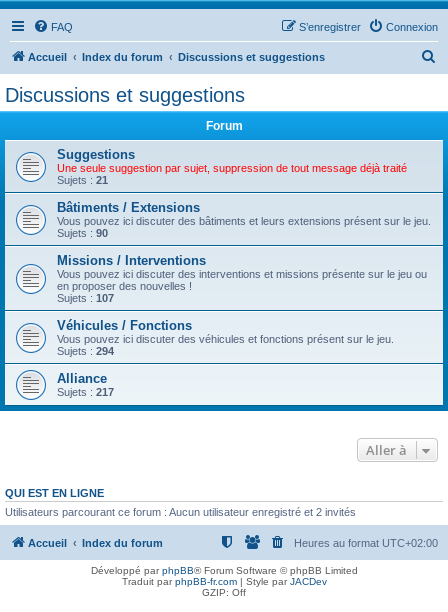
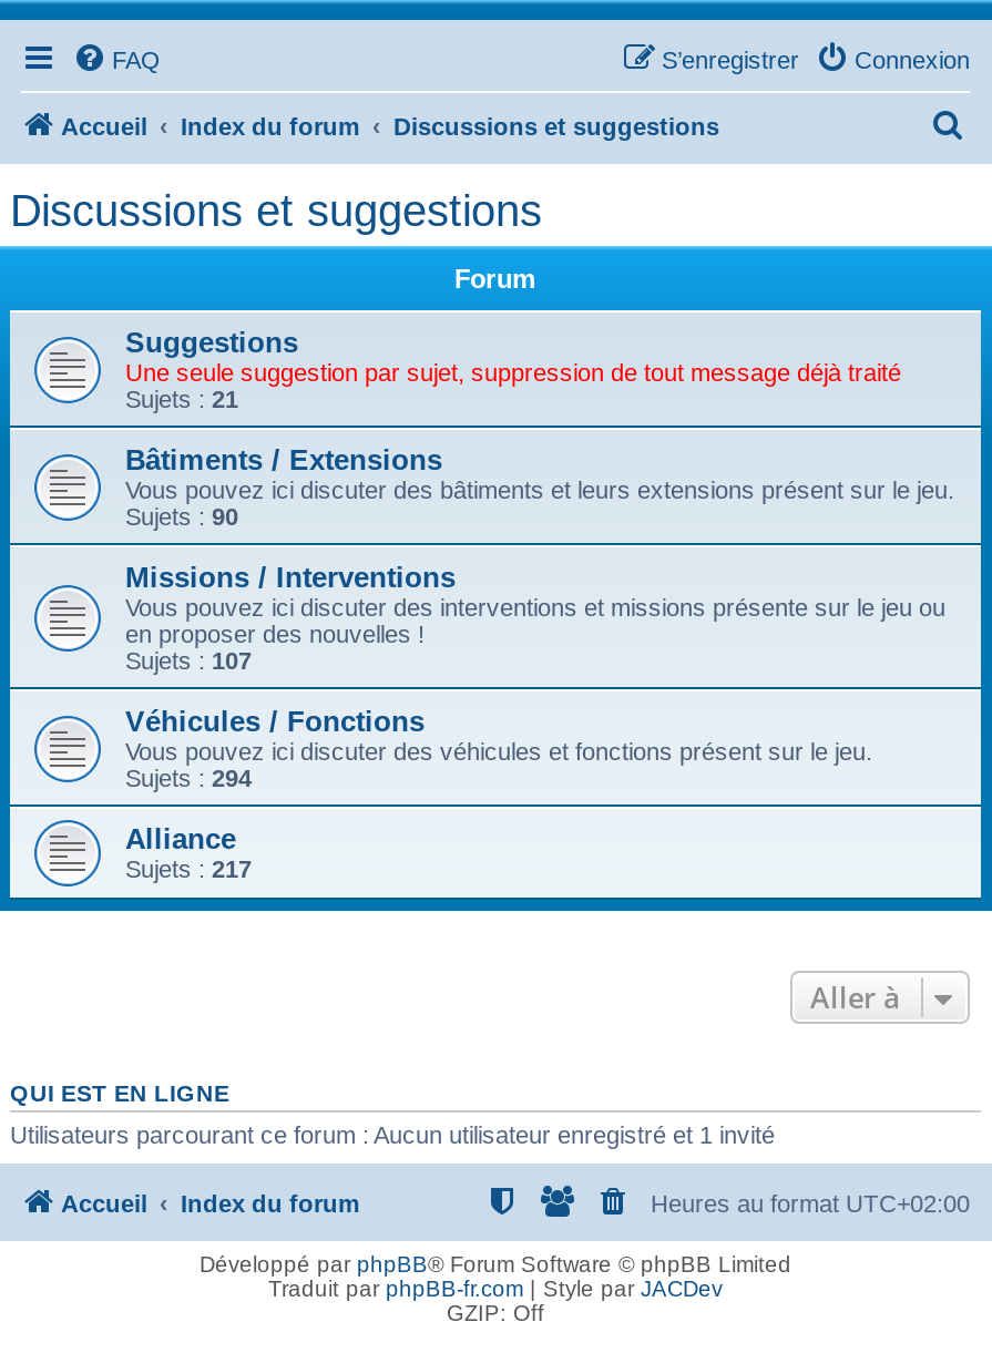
[5,506,356,518] Utilisateurs parcourant ce forum : Aucun utilisateur enregistré et 2 invités -> [10,1121,775,1148] Utilisateurs parcourant ce forum : Aucun utilisateur enregistré et 1 invité

